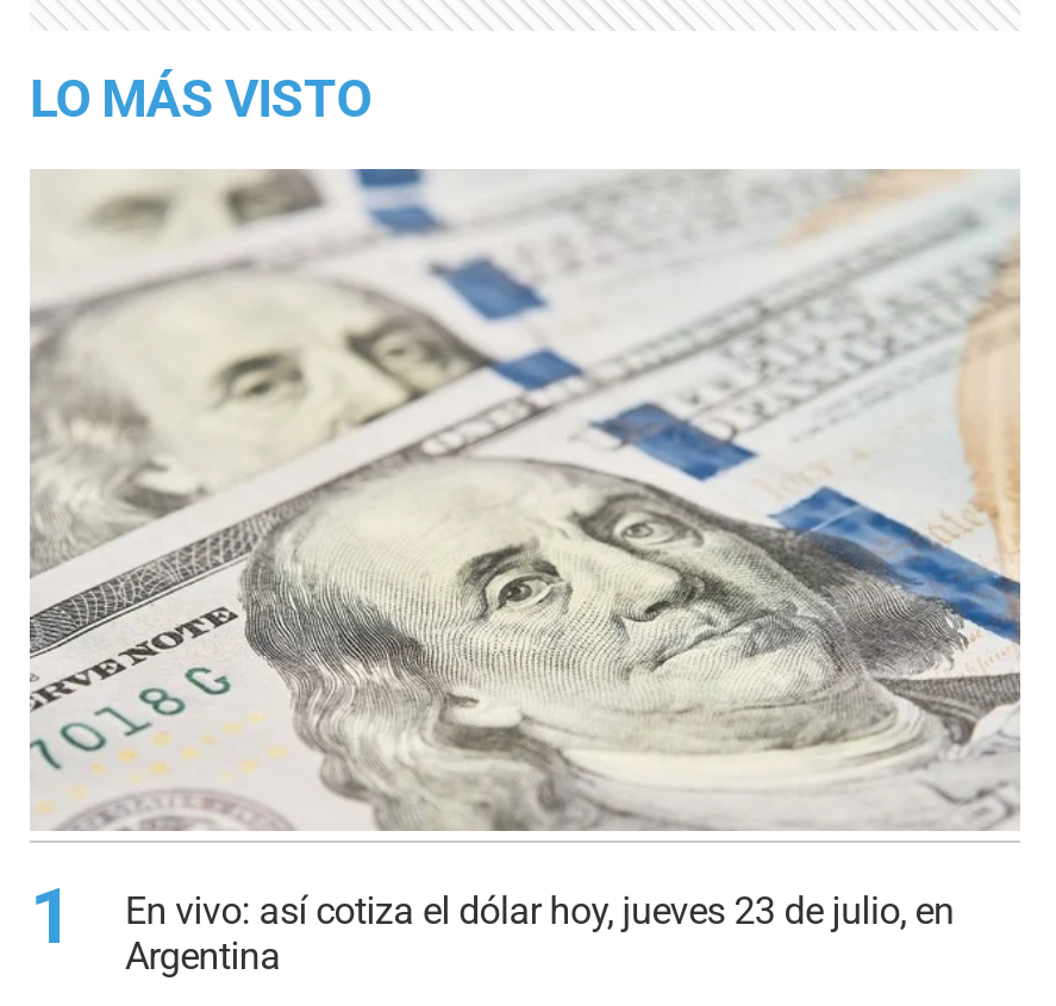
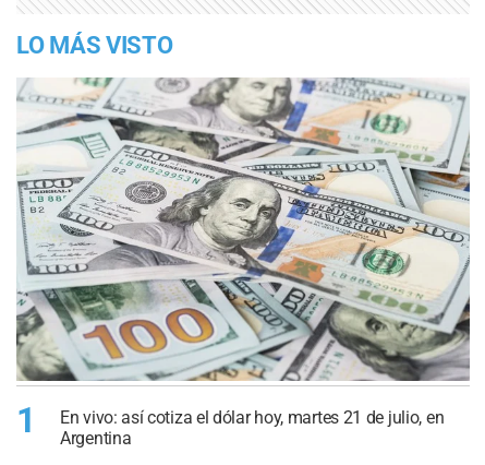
[27,167,1023,933] [image] | En vivo: así cotiza el dólar hoy, jueves 23 de julio, en -> [15,76,471,428] [image] | En vivo: así cotiza el dólar hoy, martes 21 de julio, en

